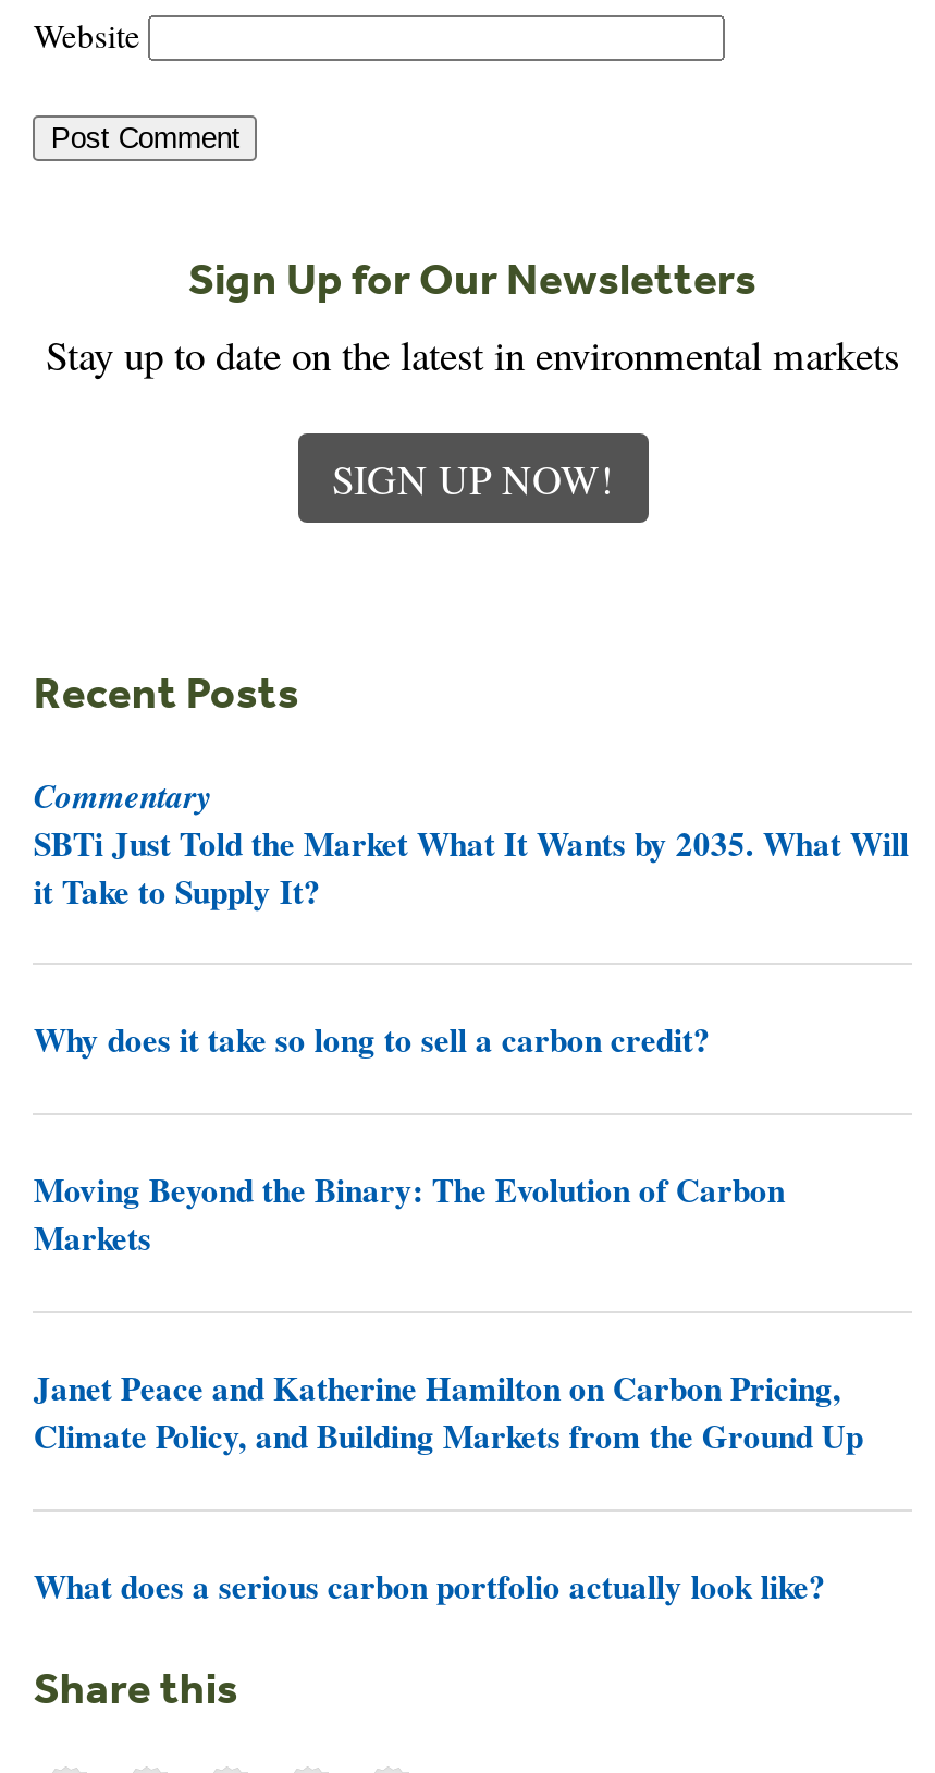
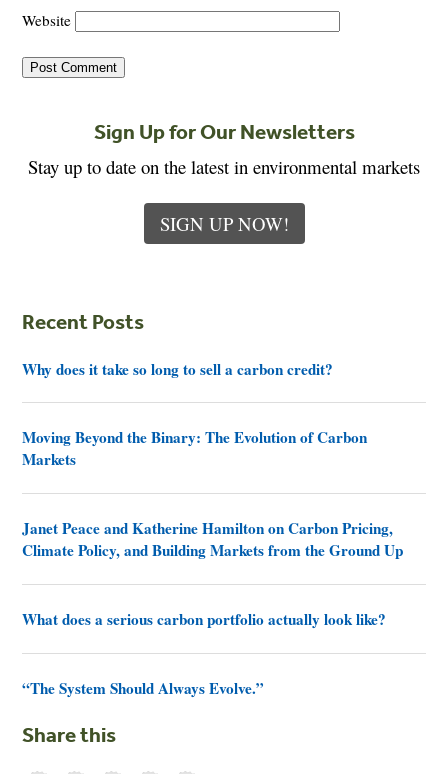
[34,770,909,914] Commentary | SBTi Just Told the Market What It Wants by 2035. What Will | it Take to Supply It? -> none
moved [34,1016,863,1609] -> [22,357,403,630]: Why does it take so long to sell a carbon credit? | Moving Beyond the Binary: The Evolution of Carbon | Markets | Janet Peace and Katherine Hamilton on Carbon Pricing, | Climate Policy, and Building Markets from the Ground Up | What does a serious carbon portfolio actually look like?
none -> [22,677,264,699] “The System Should Always Evolve.”

